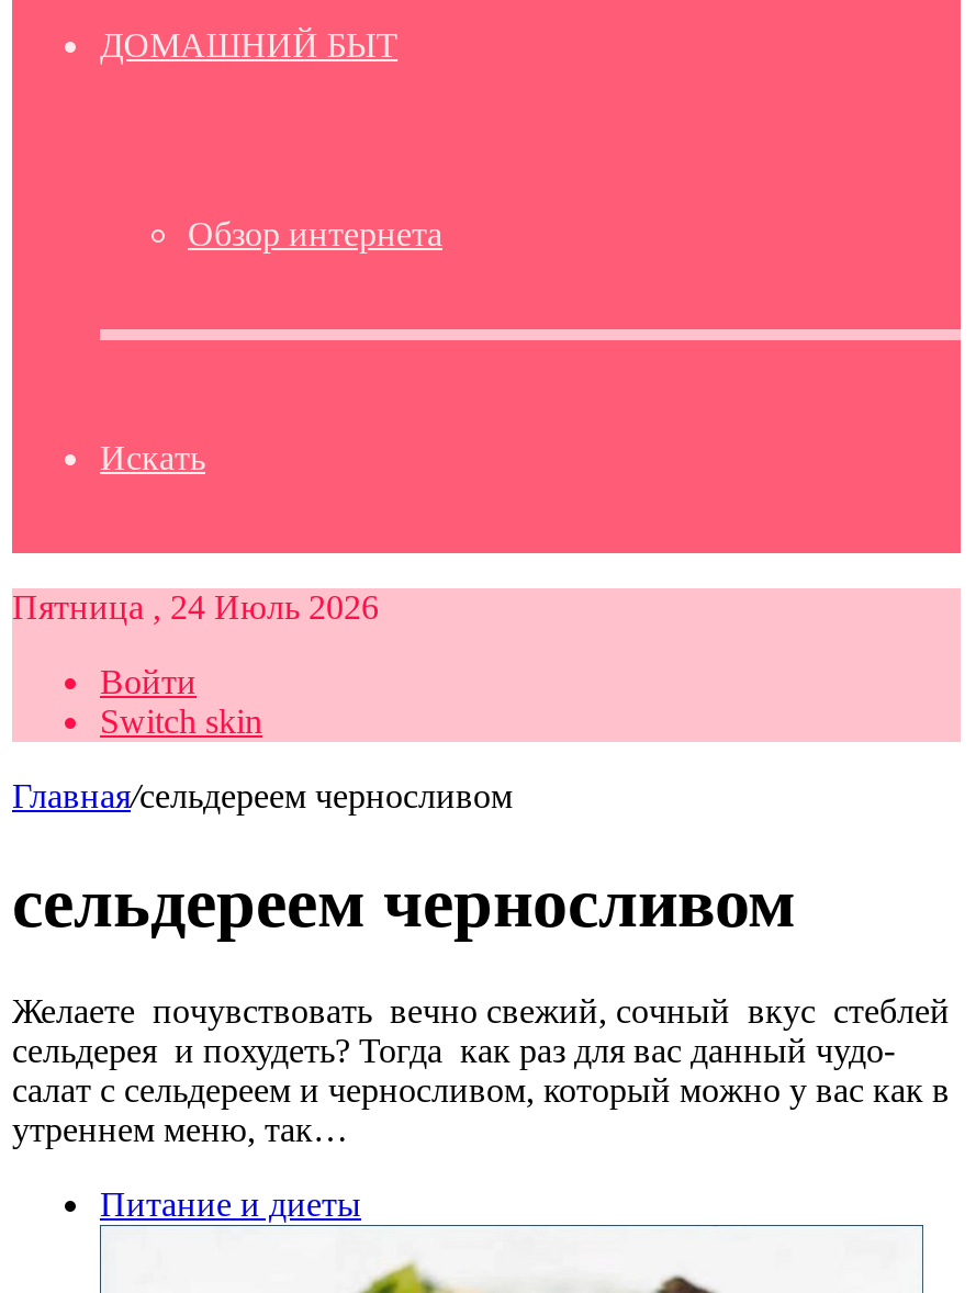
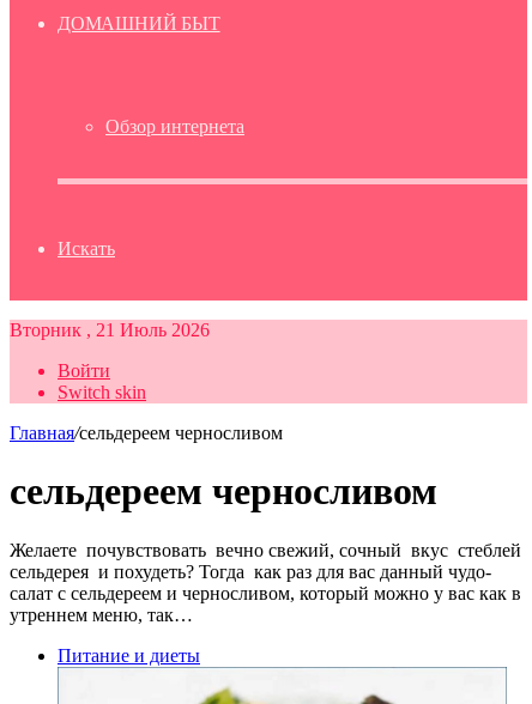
[12,588,379,626] Пятница , 24 Июль 2026 -> [10,320,210,340] Вторник , 21 Июль 2026

